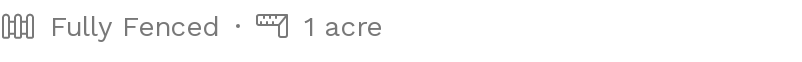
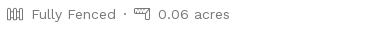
[304,10,382,42] 1 acre -> [158,6,230,22] 0.06 acres

